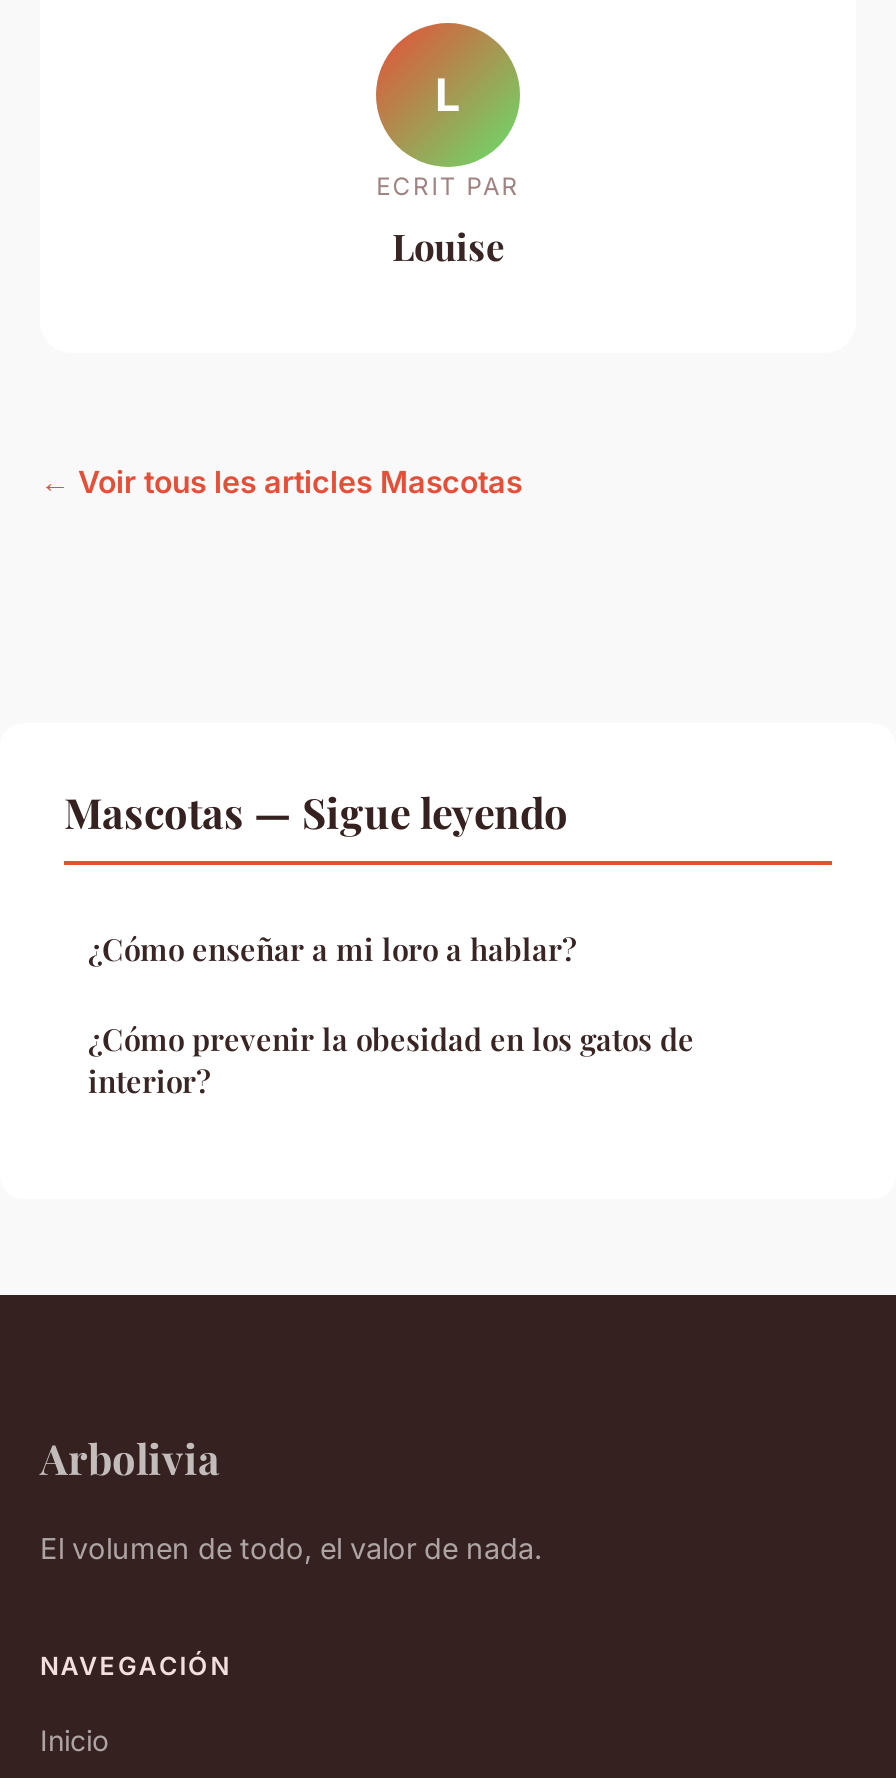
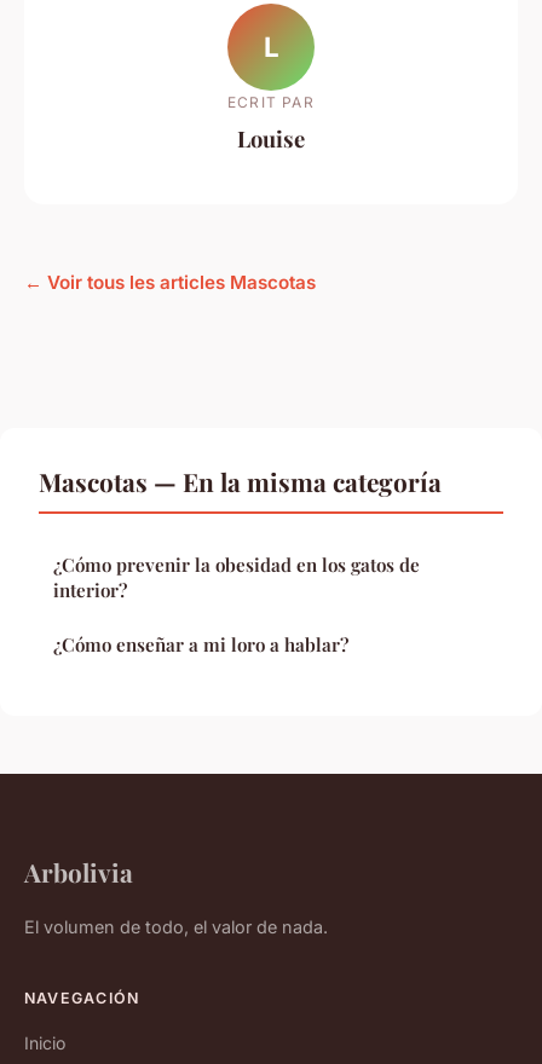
[64,783,568,839] Mascotas — Sigue leyendo -> [39,464,442,498] Mascotas — En la misma categoría
moved [88,929,576,969] -> [53,632,348,656]: ¿Cómo enseñar a mi loro a hablar?
moved [88,1019,694,1101] -> [53,552,420,602]: ¿Cómo prevenir la obesidad en los gatos de | interior?

